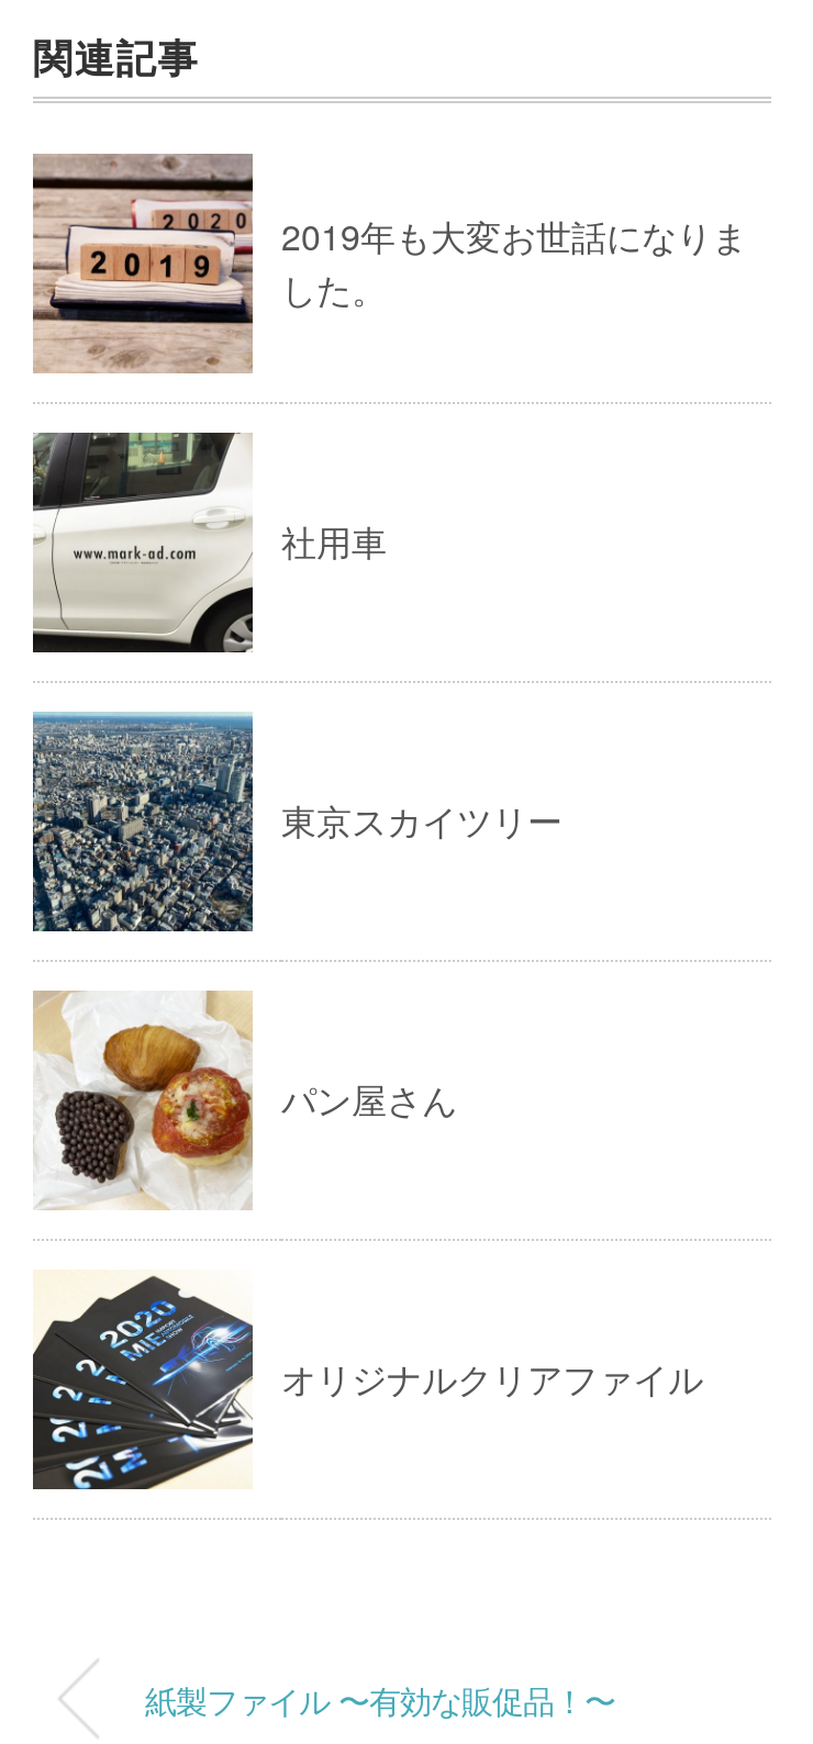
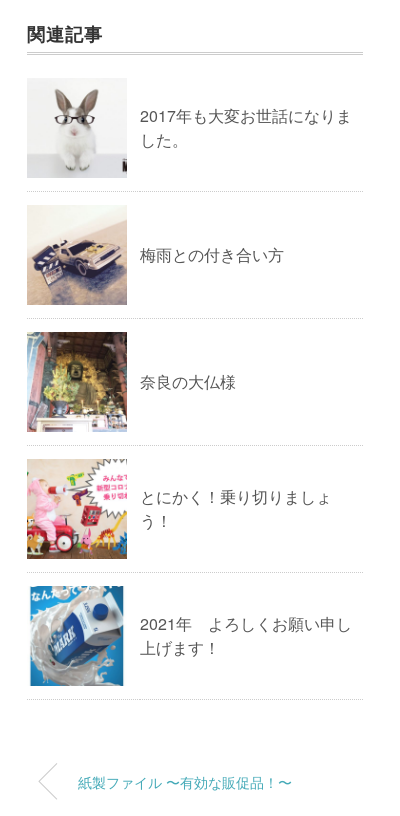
[31,152,747,373] [image] | 2019年も大変お世話になりま -> [27,78,352,177] [image] | 2017年も大変お世話になりま
[31,431,387,655] [image] | 社用車 -> [27,205,284,306] [image] | 梅雨との付き合い方
[31,712,563,934] [image] | 東京スカイツリー -> [27,331,236,433] [image] | 奈良の大仏様
[33,991,457,1210] [image] | パン屋さん -> [26,459,332,560] [image] | とにかく！乗り切りましょ | う！
[31,1270,703,1491] [image] | オリジナルクリアファイル -> [27,585,352,687] [image] | 2021年 よろしくお願い申し | 上げます！

